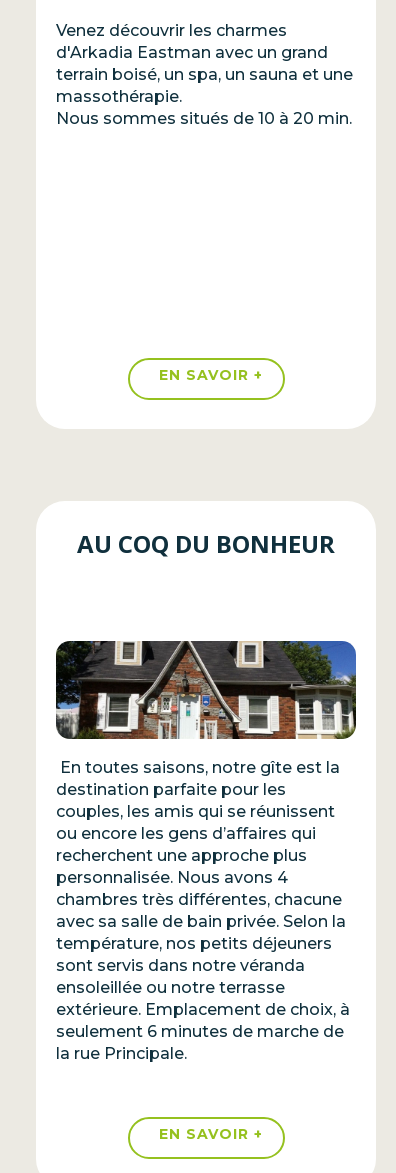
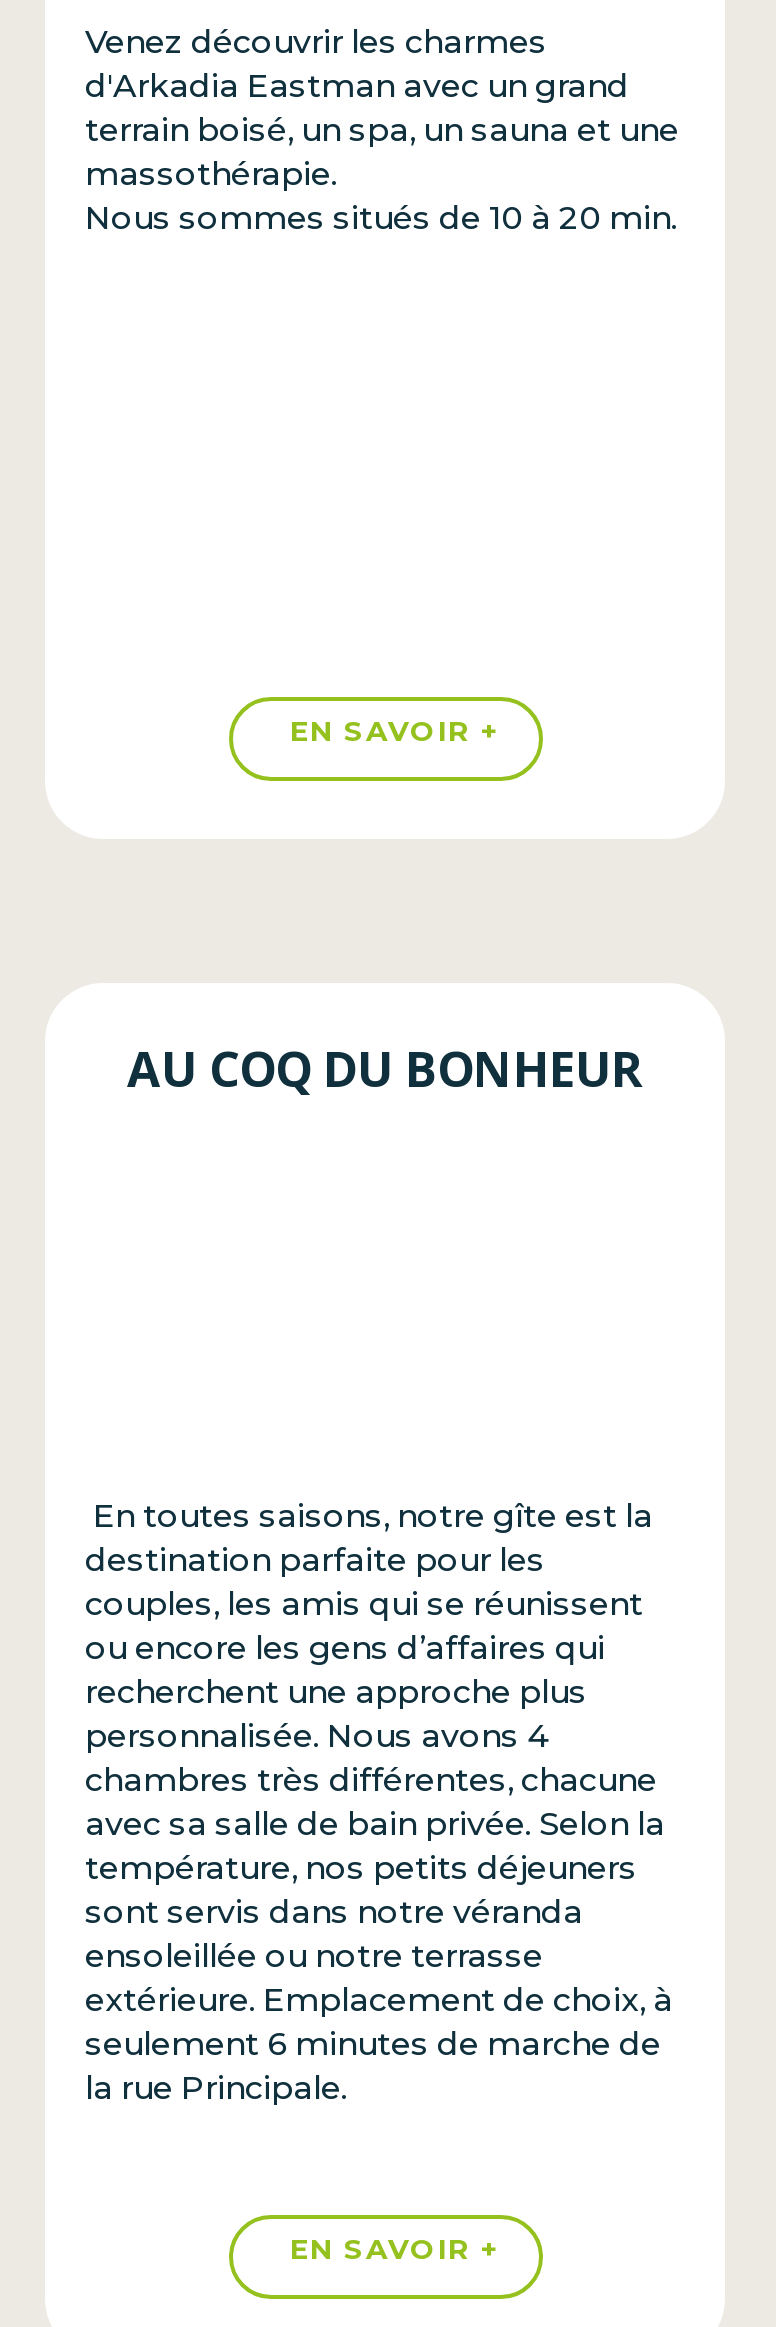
[55,640,357,740] [image] -> none

